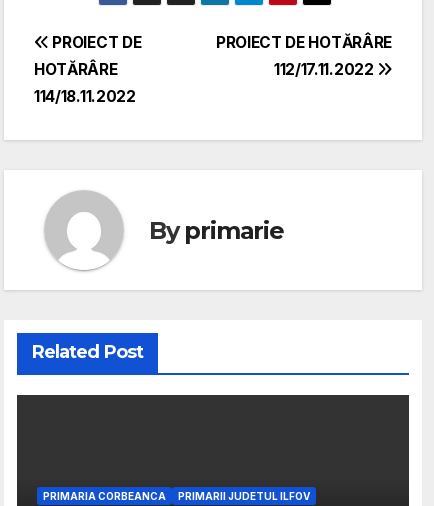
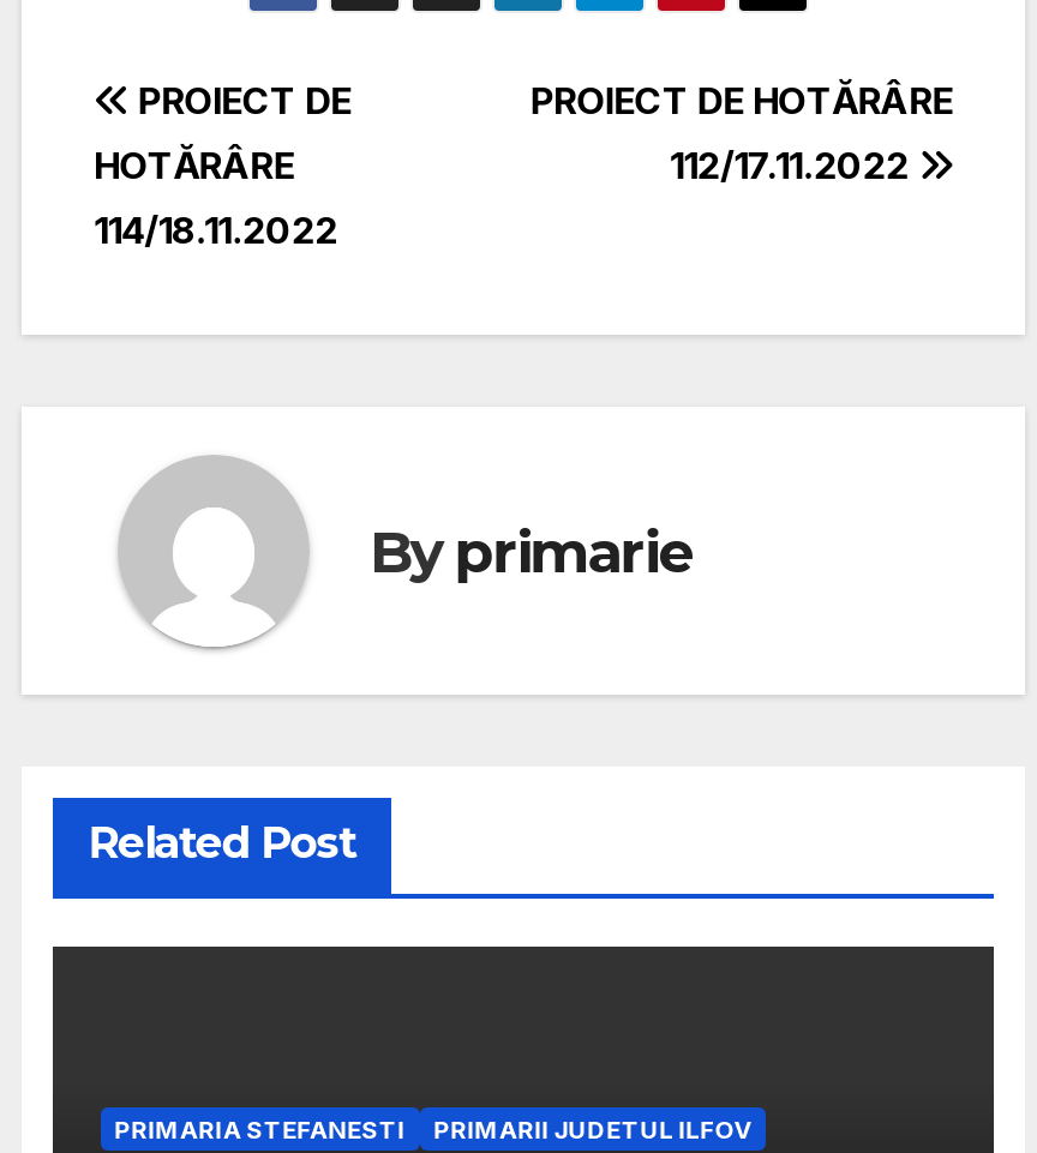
[43,490,166,502] PRIMARIA CORBEANCA -> [115,1116,405,1145] PRIMARIA STEFANESTI

